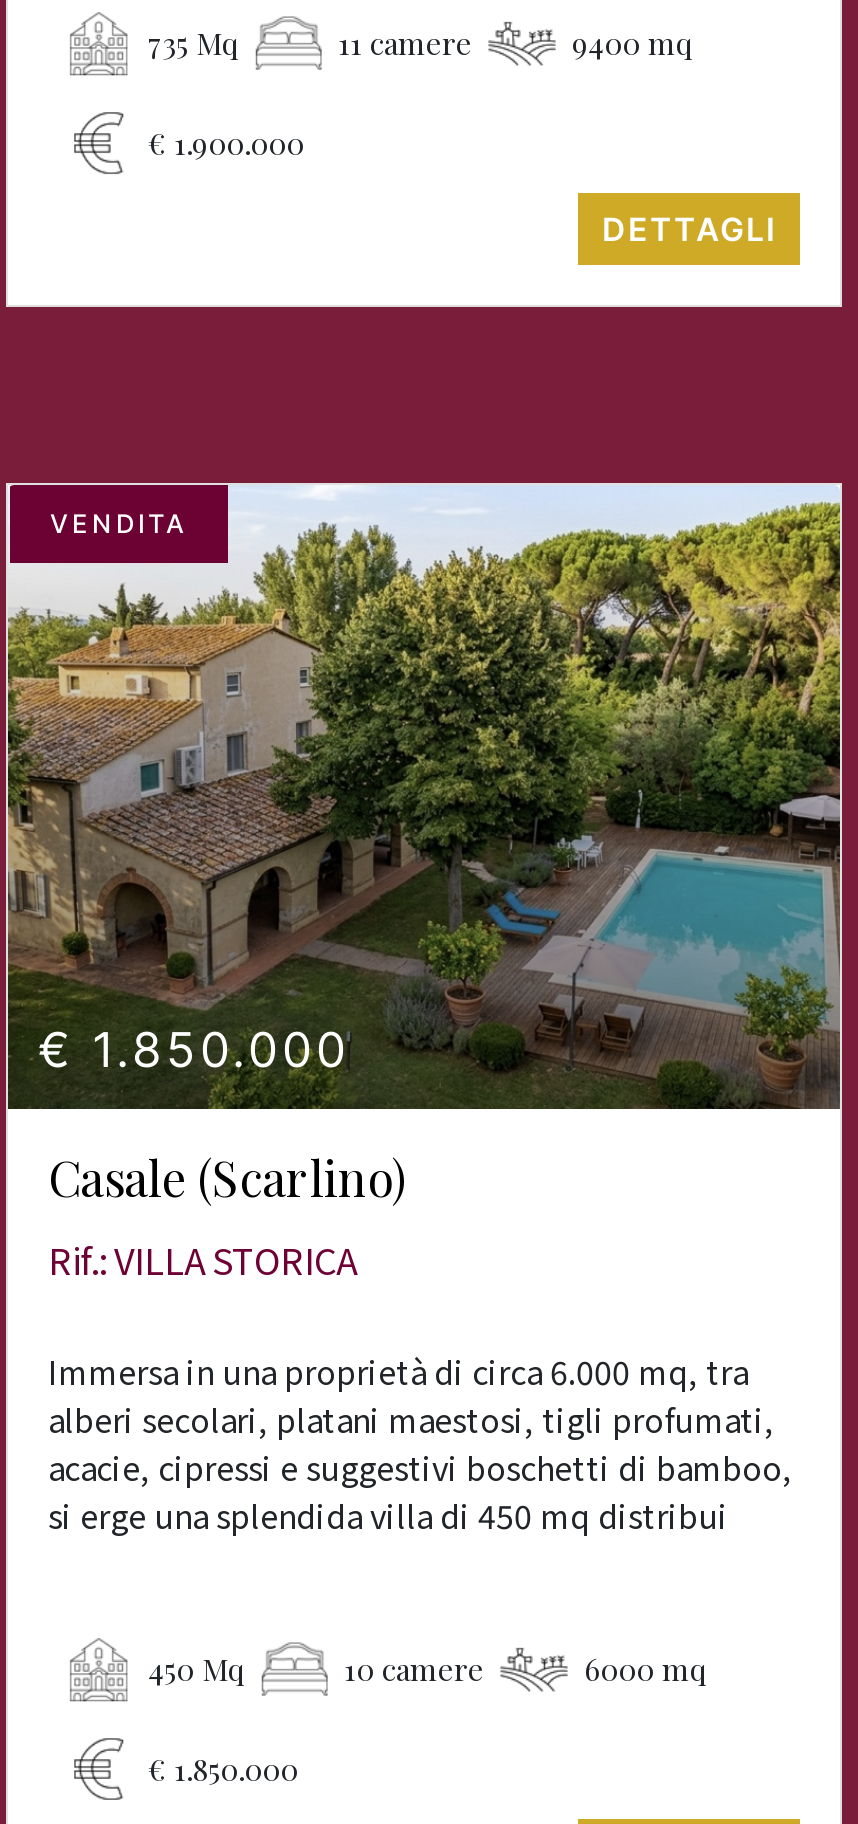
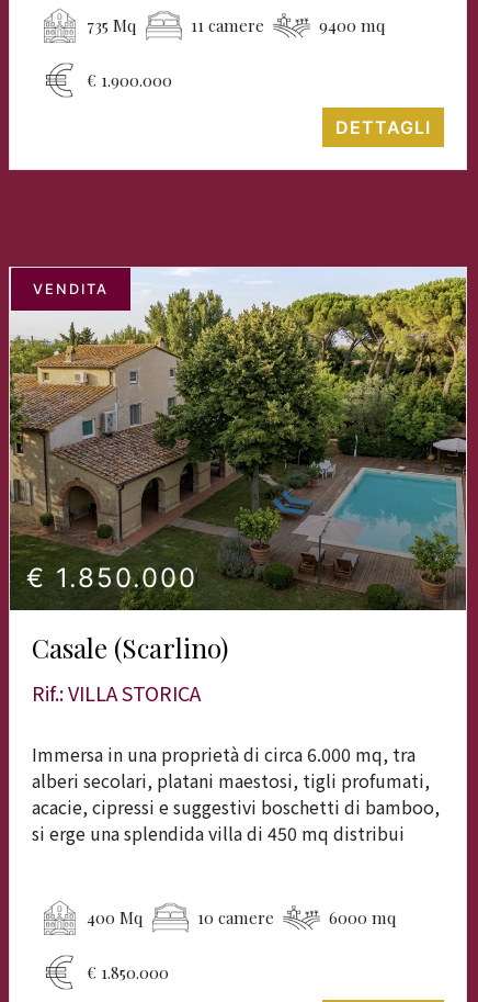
[148,1649,244,1689] 450 Mq -> [87,907,143,928] 400 Mq

